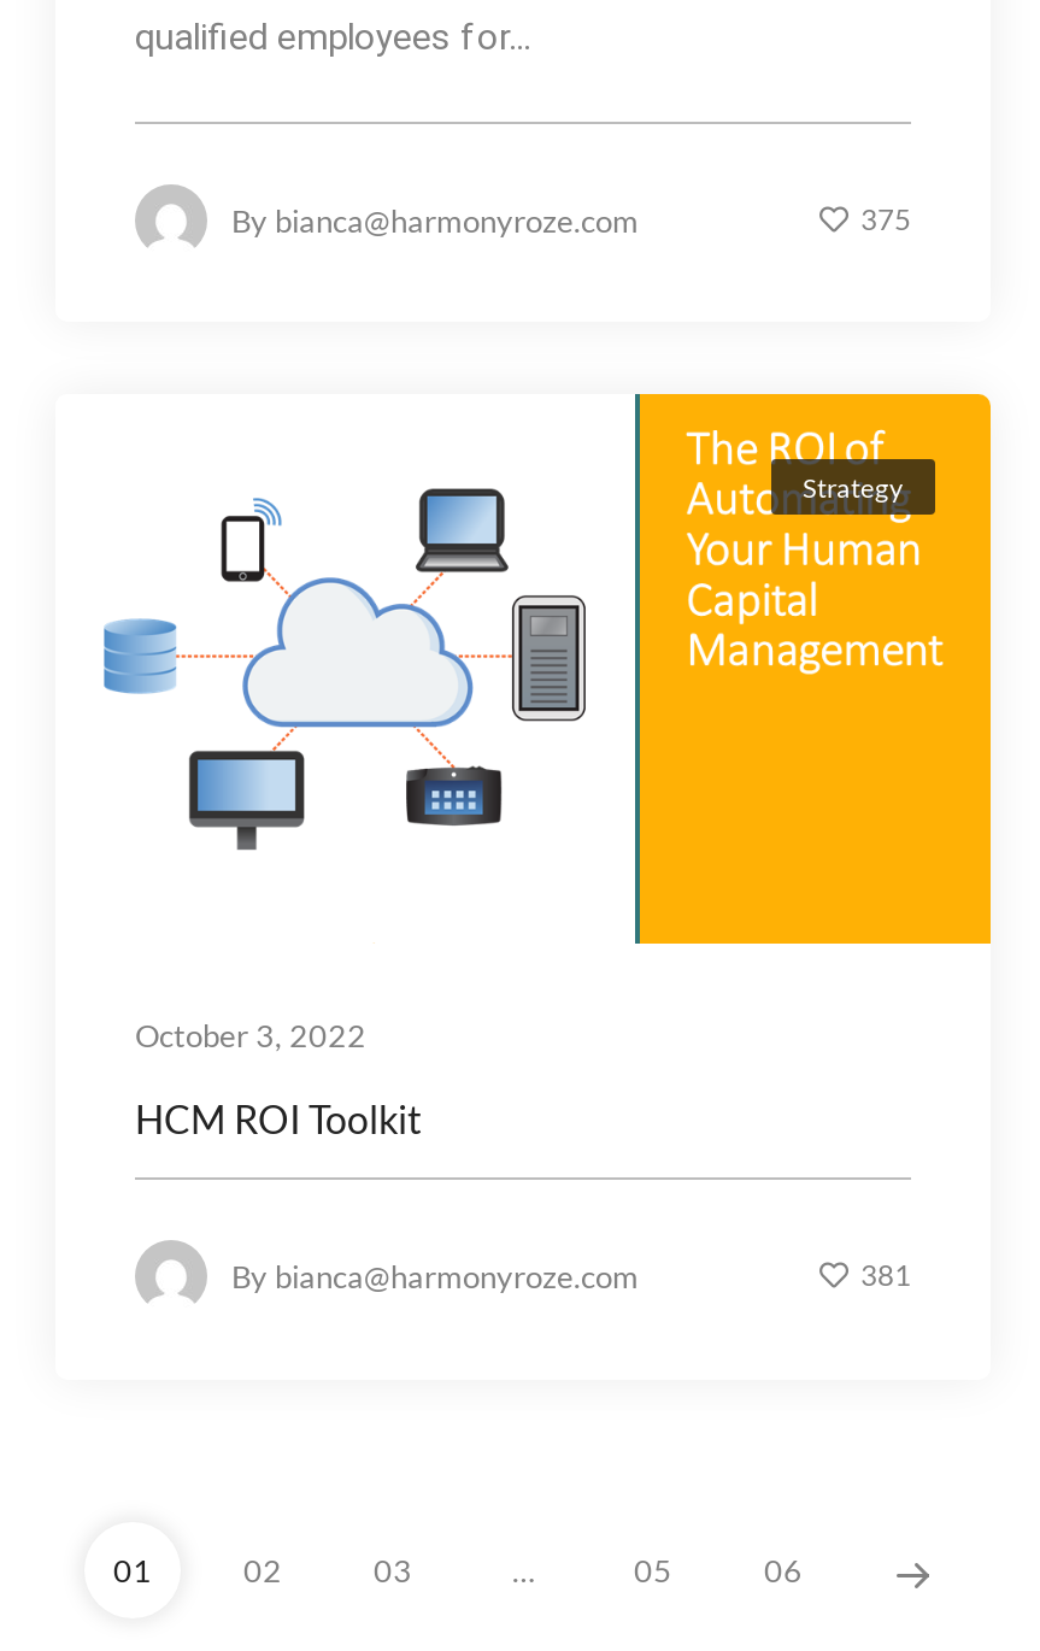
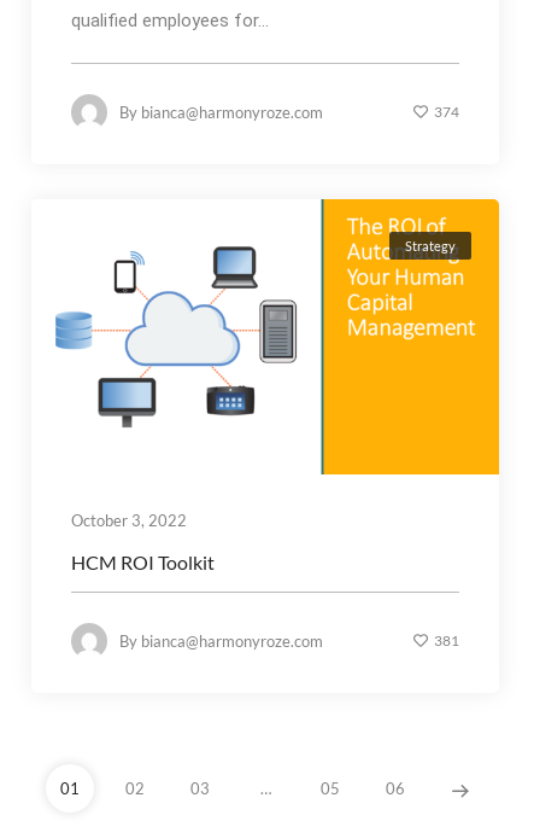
[860,201,911,237] 375 -> [434,102,459,121] 374

